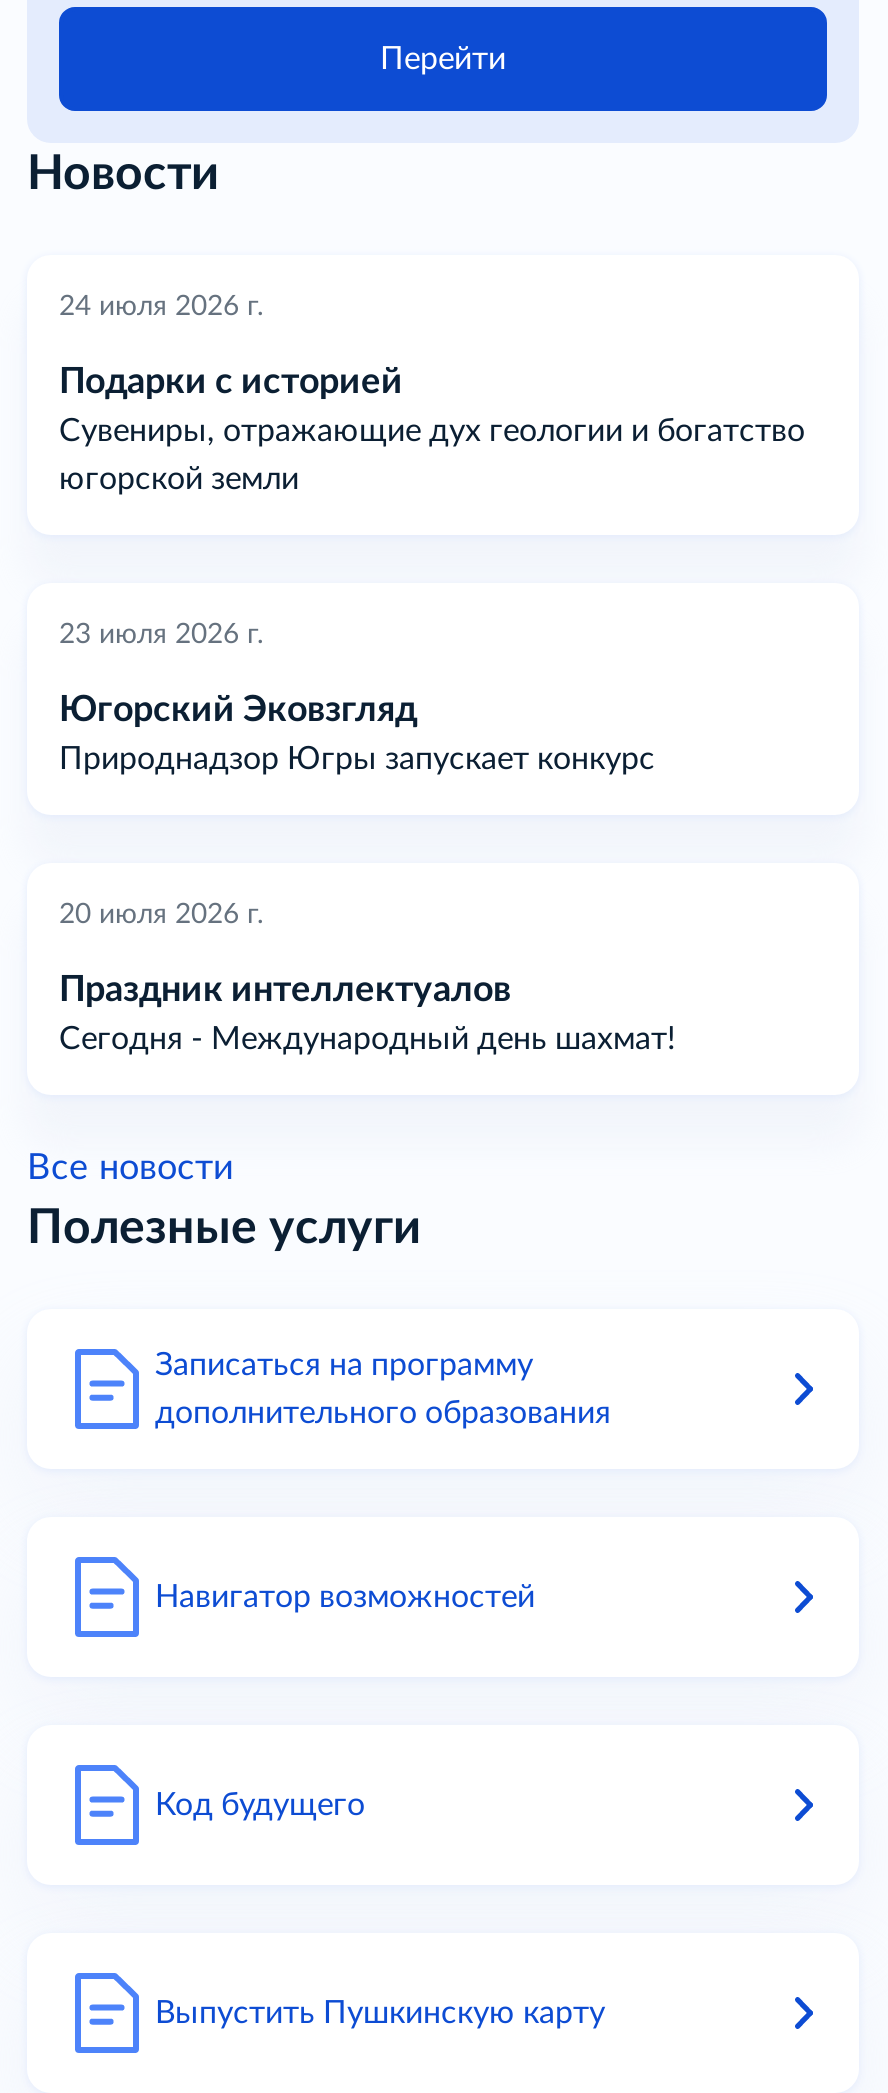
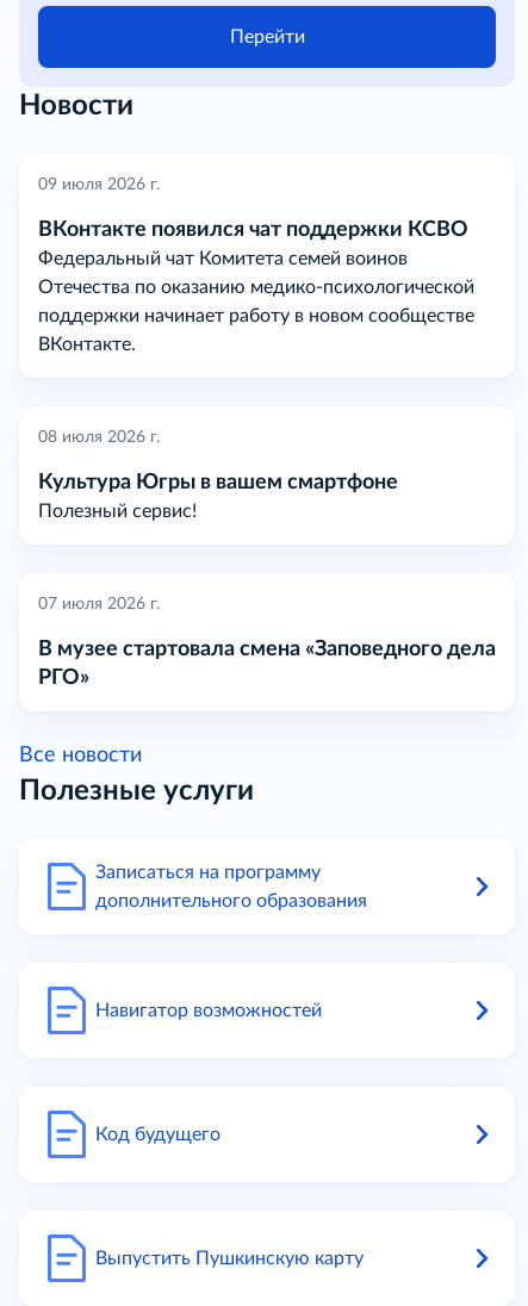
[59,292,805,494] 24 июля 2026 г. | Подарки с историей | Сувениры, отражающие дух геологии и богатство | югорской земли -> [38,176,474,354] 09 июля 2026 г. | ВКонтакте появился чат поддержки КСВО | Федеральный чат Комитета семей воинов | Отечества по оказанию медико-психологической | поддержки начинает работу в новом сообществе | ВКонтакте.
[59,620,655,774] 23 июля 2026 г. | Югорский Эковзгляд | Природнадзор Югры запускает конкурс -> [38,429,398,520] 08 июля 2026 г. | Культура Югры в вашем смартфоне | Полезный сервис!
[59,900,675,1054] 20 июля 2026 г. | Праздник интеллектуалов | Сегодня - Международный день шахмат! -> [38,595,496,688] 07 июля 2026 г. | В музее стартовала смена «Заповедного дела | РГО»

